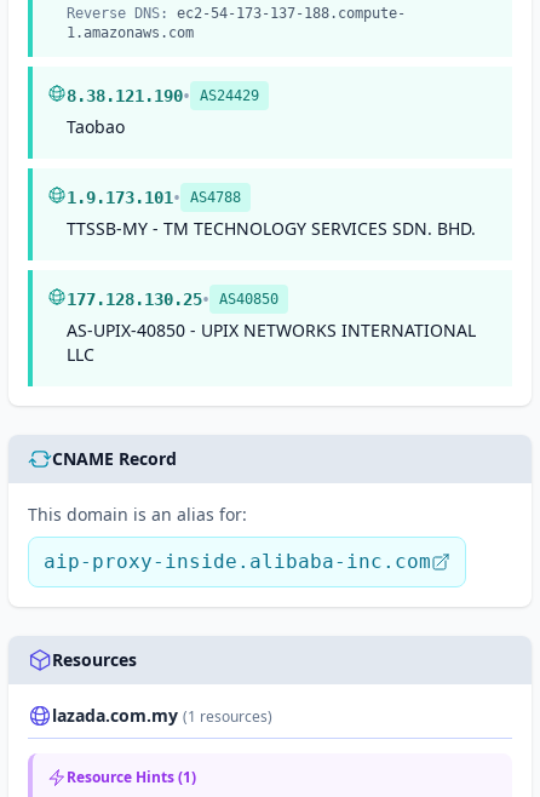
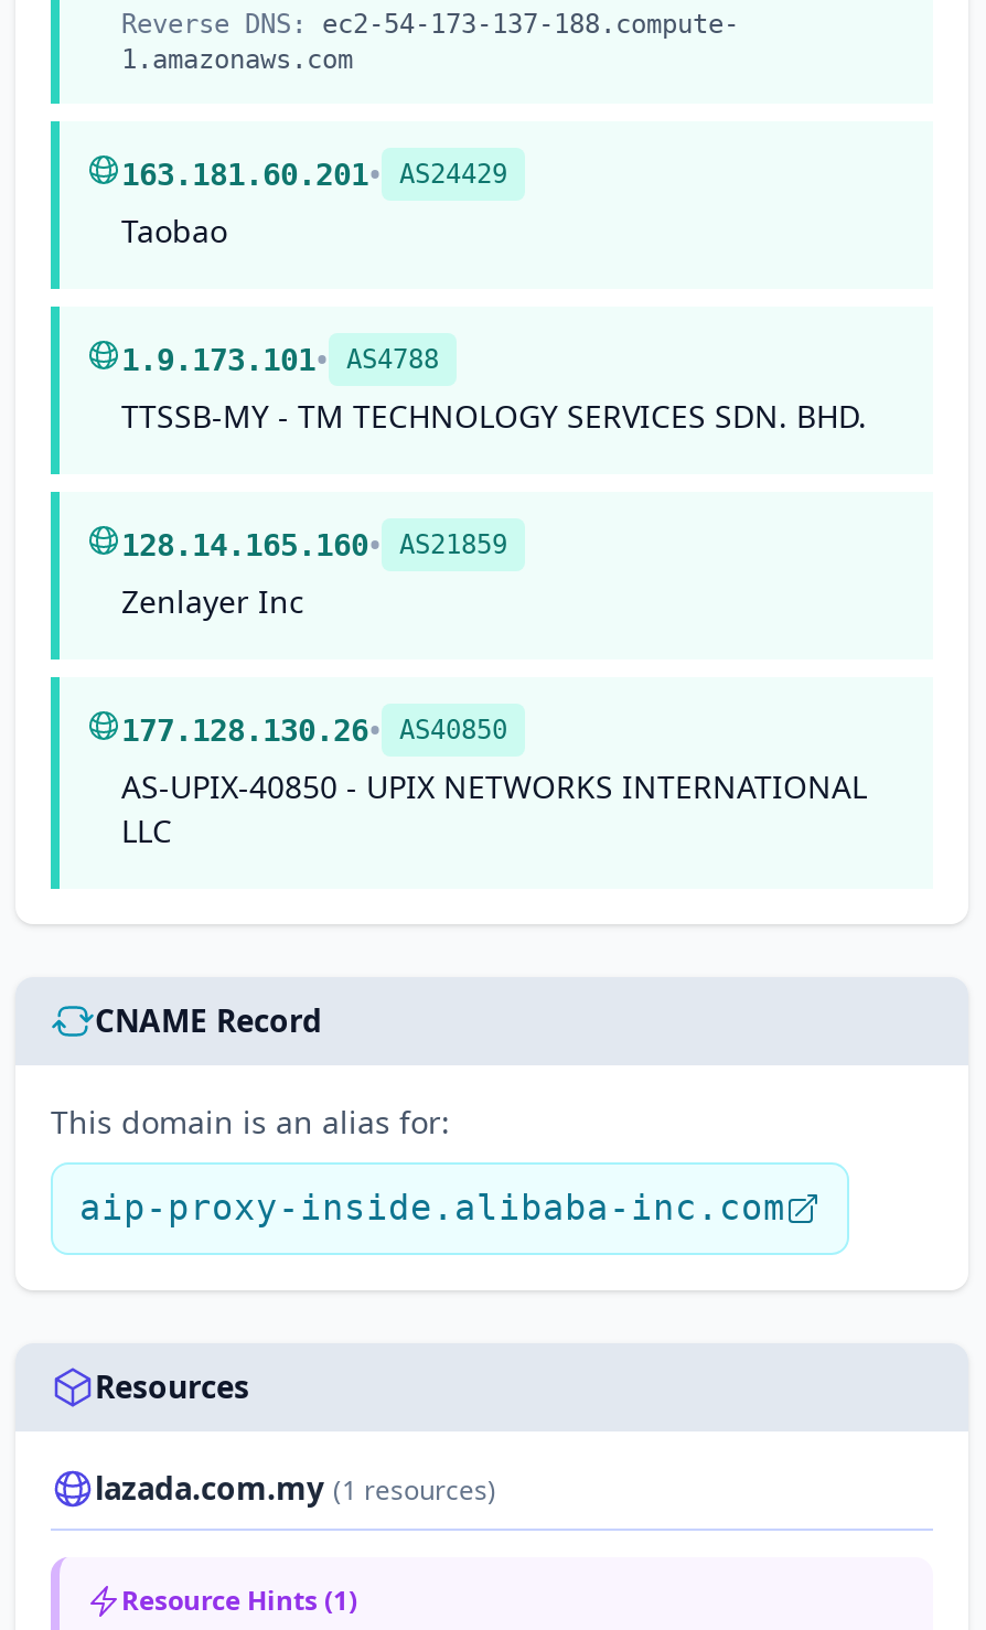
[67,82,259,109] 8.38.121.190 • AS24429 -> [121,150,507,199] 163.181.60.201 • AS24429
[67,286,278,313] 177.128.130.25 • AS40850 -> [121,521,507,754] 128.14.165.160 • AS21859 | Zenlayer Inc | 177.128.130.26 • AS40850

